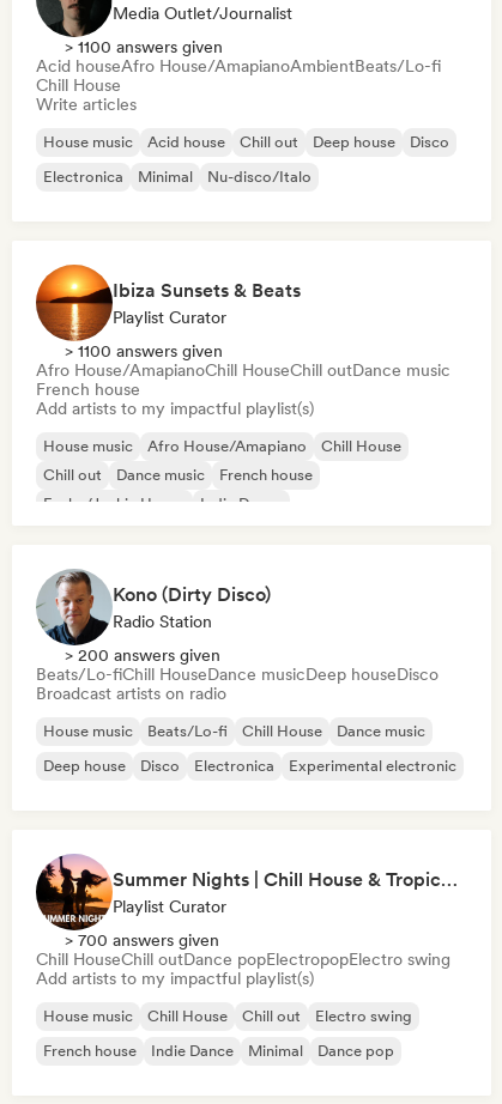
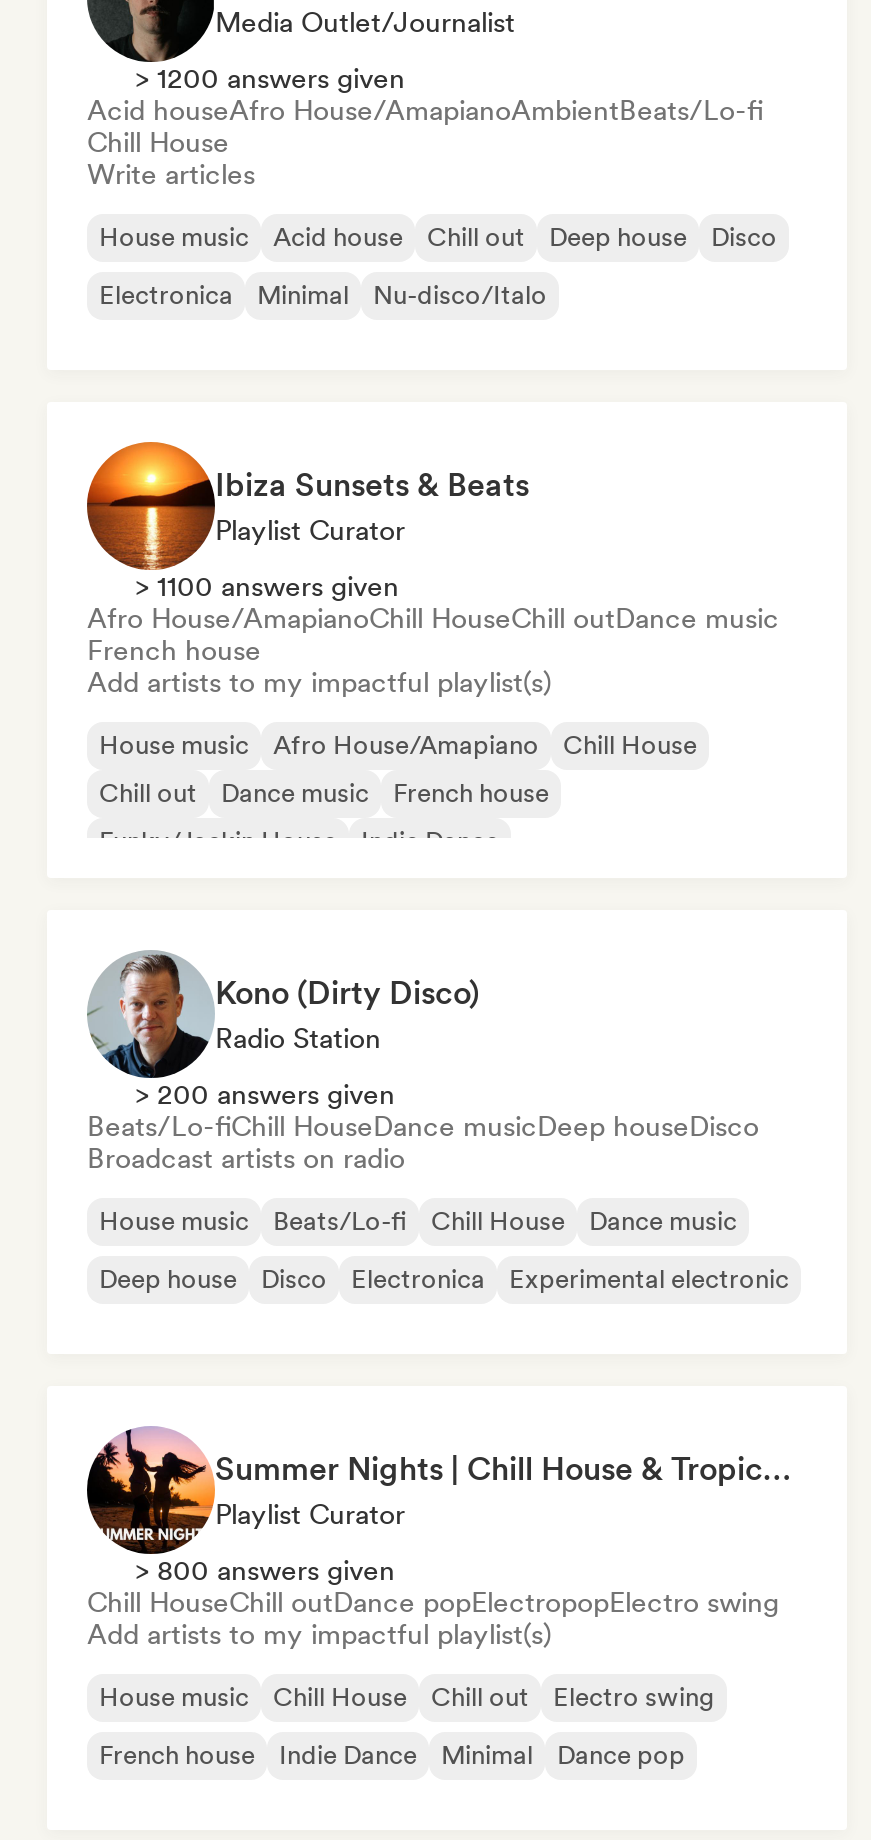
[65,37,223,56] > 1100 answers given -> [135,62,405,94] > 1200 answers given
[65,930,219,950] > 700 answers given -> [135,1554,395,1586] > 800 answers given

